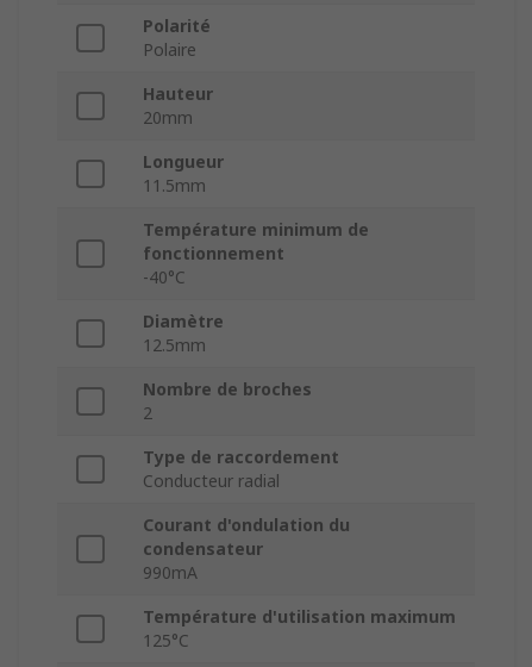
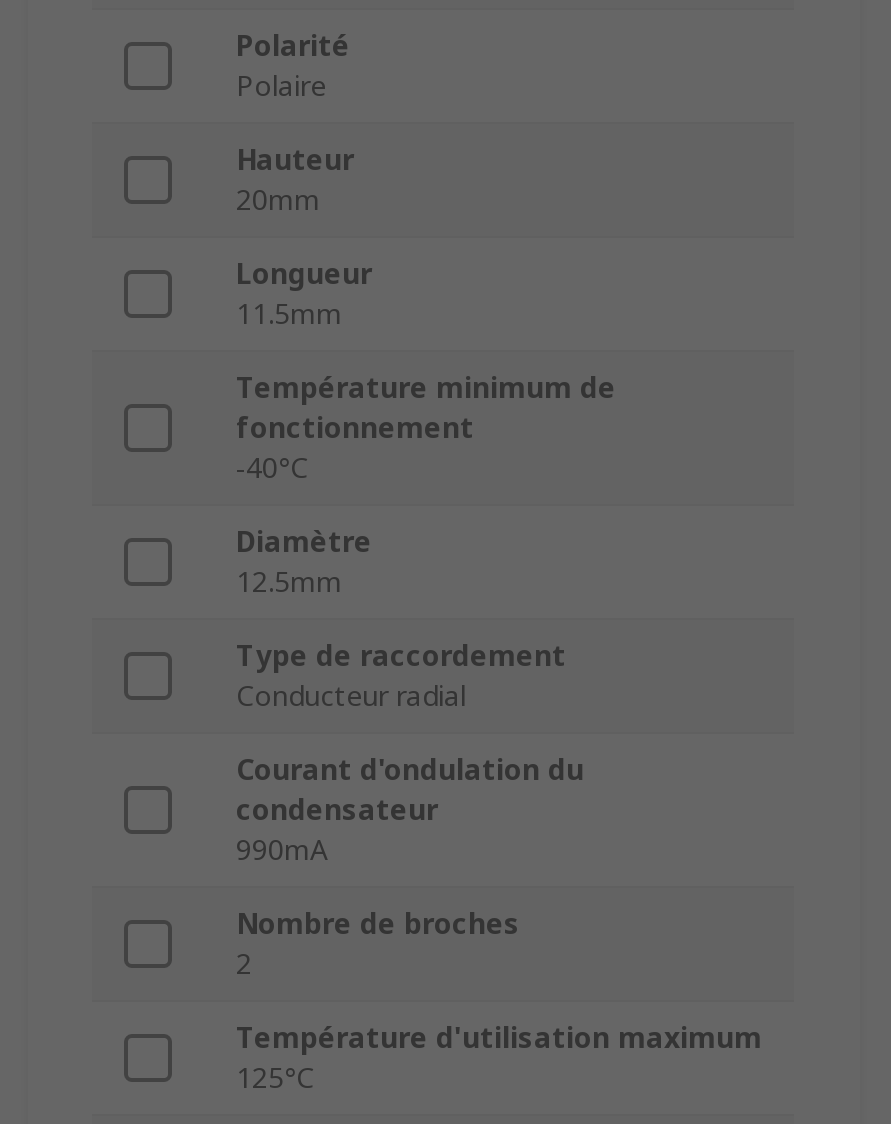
moved [143,378,312,425] -> [236,905,520,983]: Nombre de broches | 2
moved [143,446,350,584] -> [236,637,584,869]: Type de raccordement | Conducteur radial | Courant d'ondulation du | condensateur | 990mA

